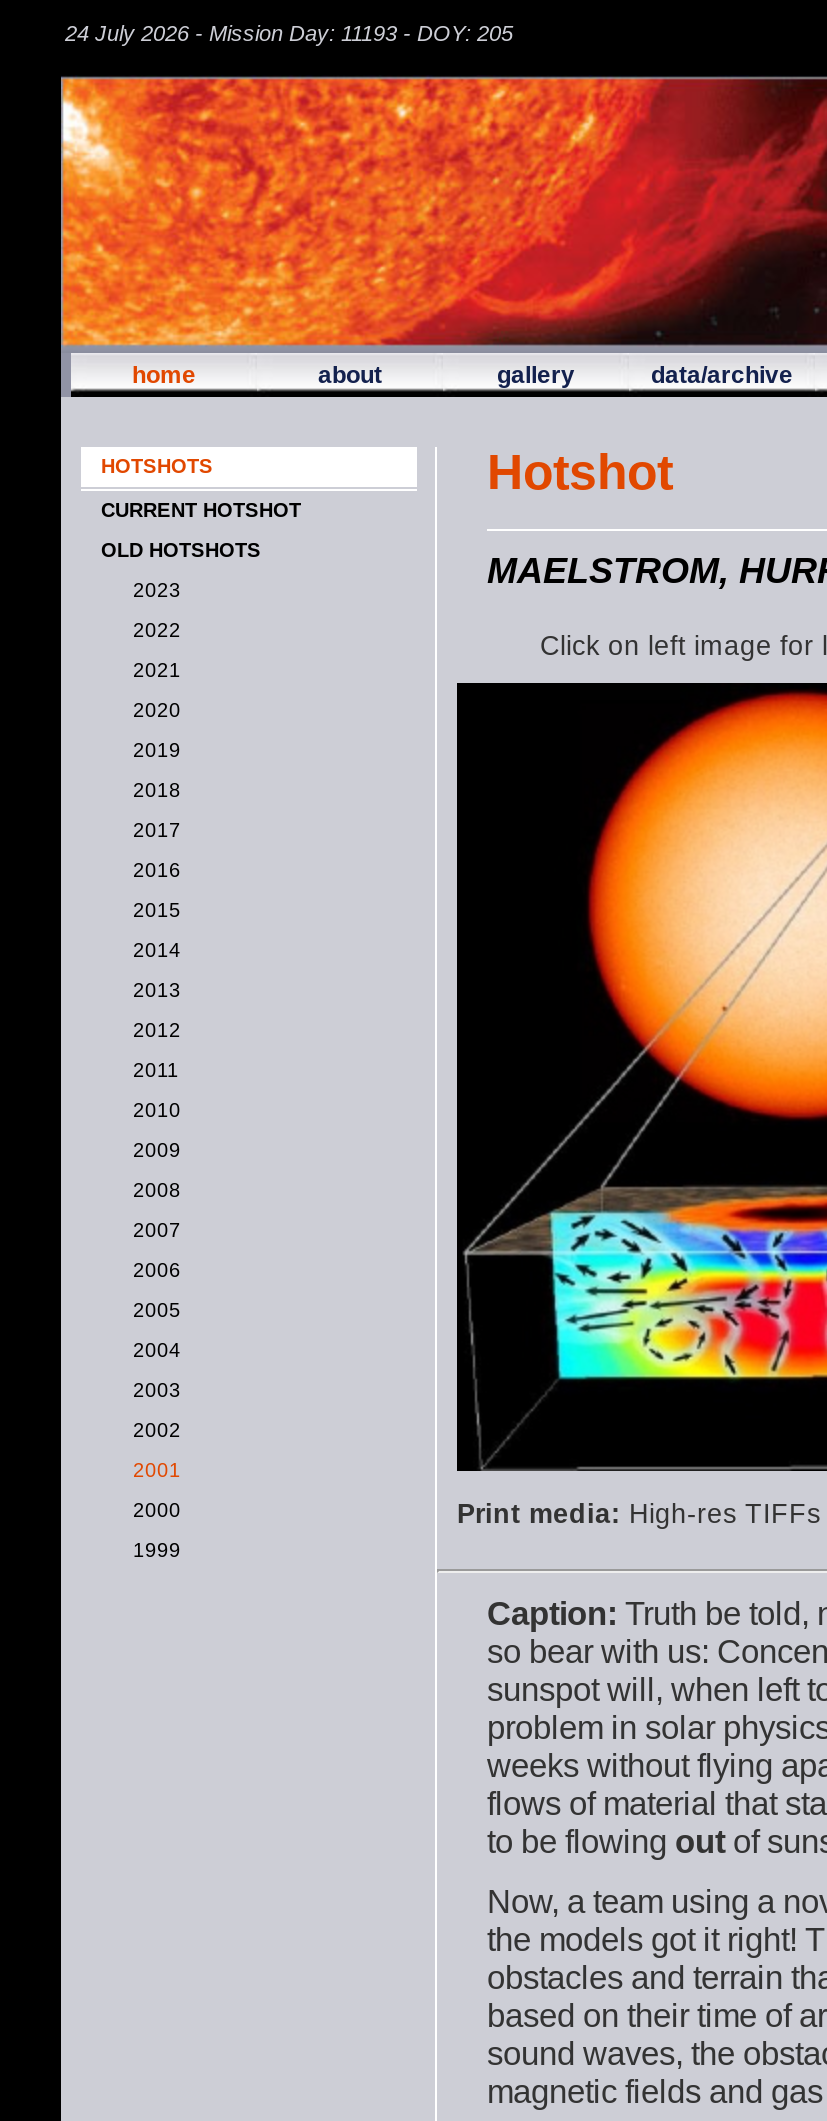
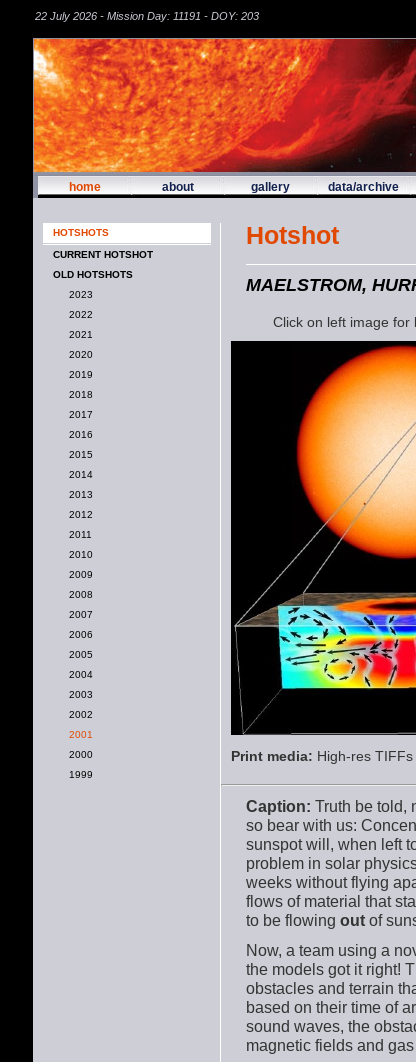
[65,21,513,45] 24 July 2026 - Mission Day: 11193 - DOY: 205 -> [35,10,259,22] 22 July 2026 - Mission Day: 11191 - DOY: 203

